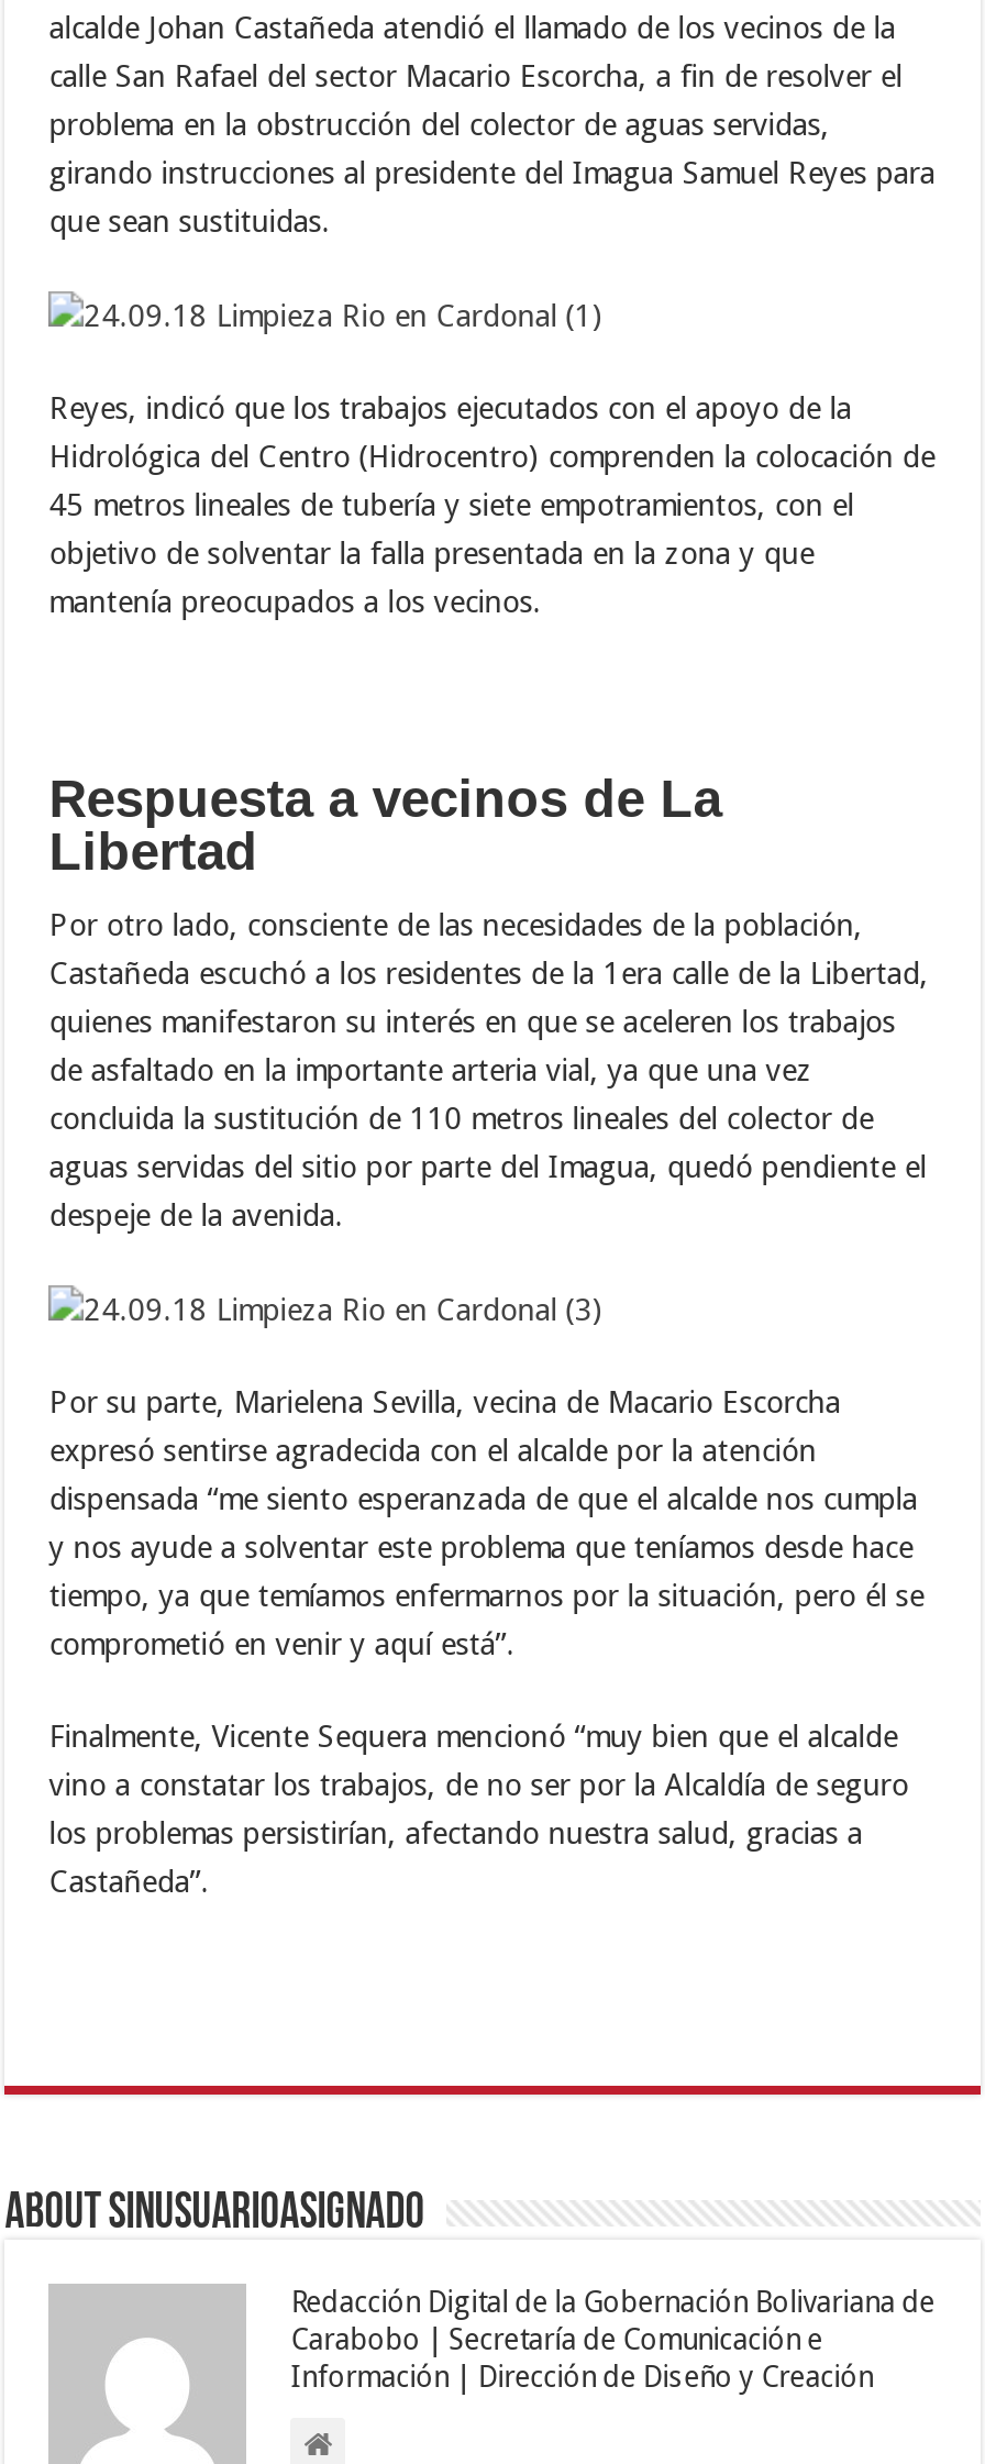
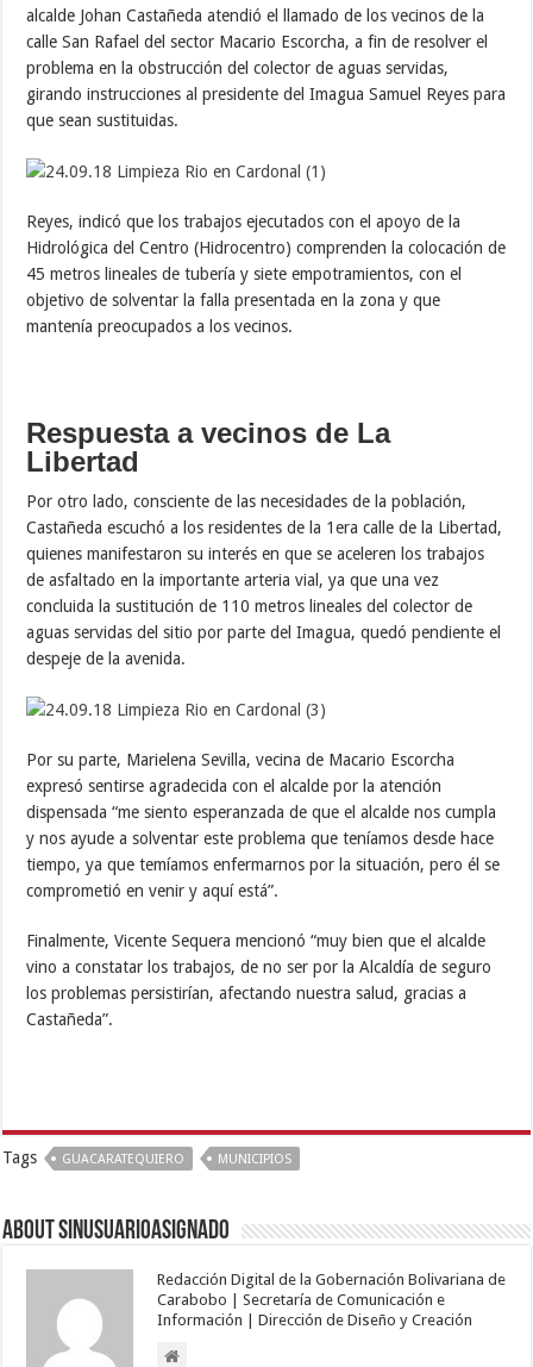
none -> [3,1148,292,1167] Tags | GUACARATEQUIERO | MUNICIPIOS

